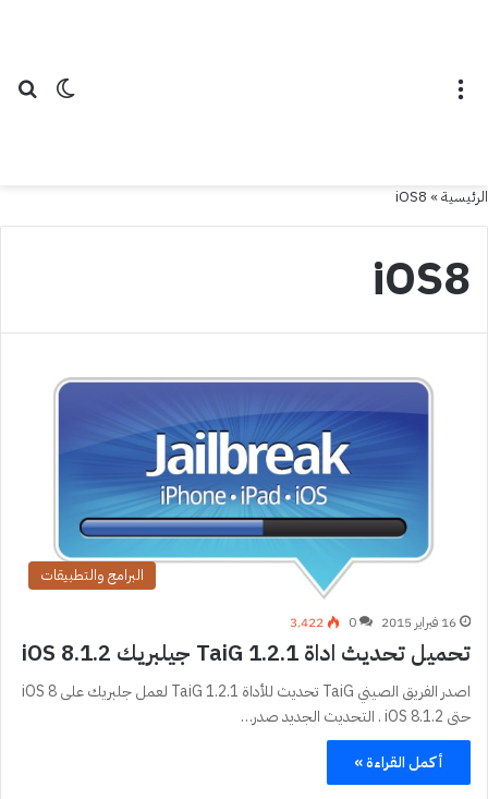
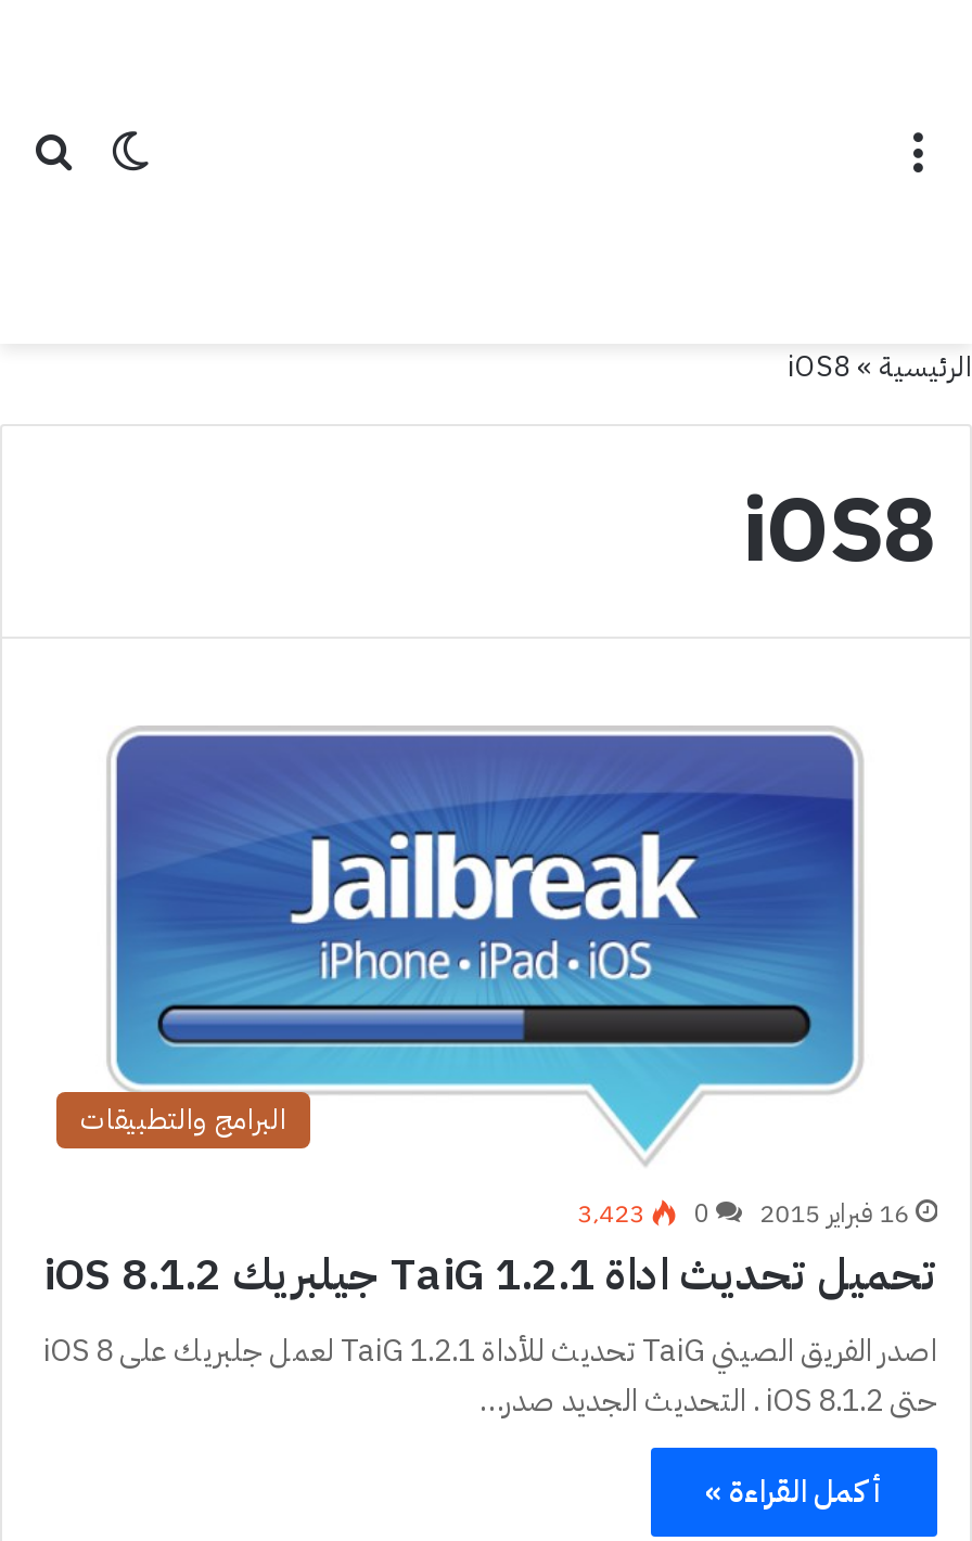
[290,612,356,632] 3٬422 0 -> [577,1194,709,1233] 3٬423 0

